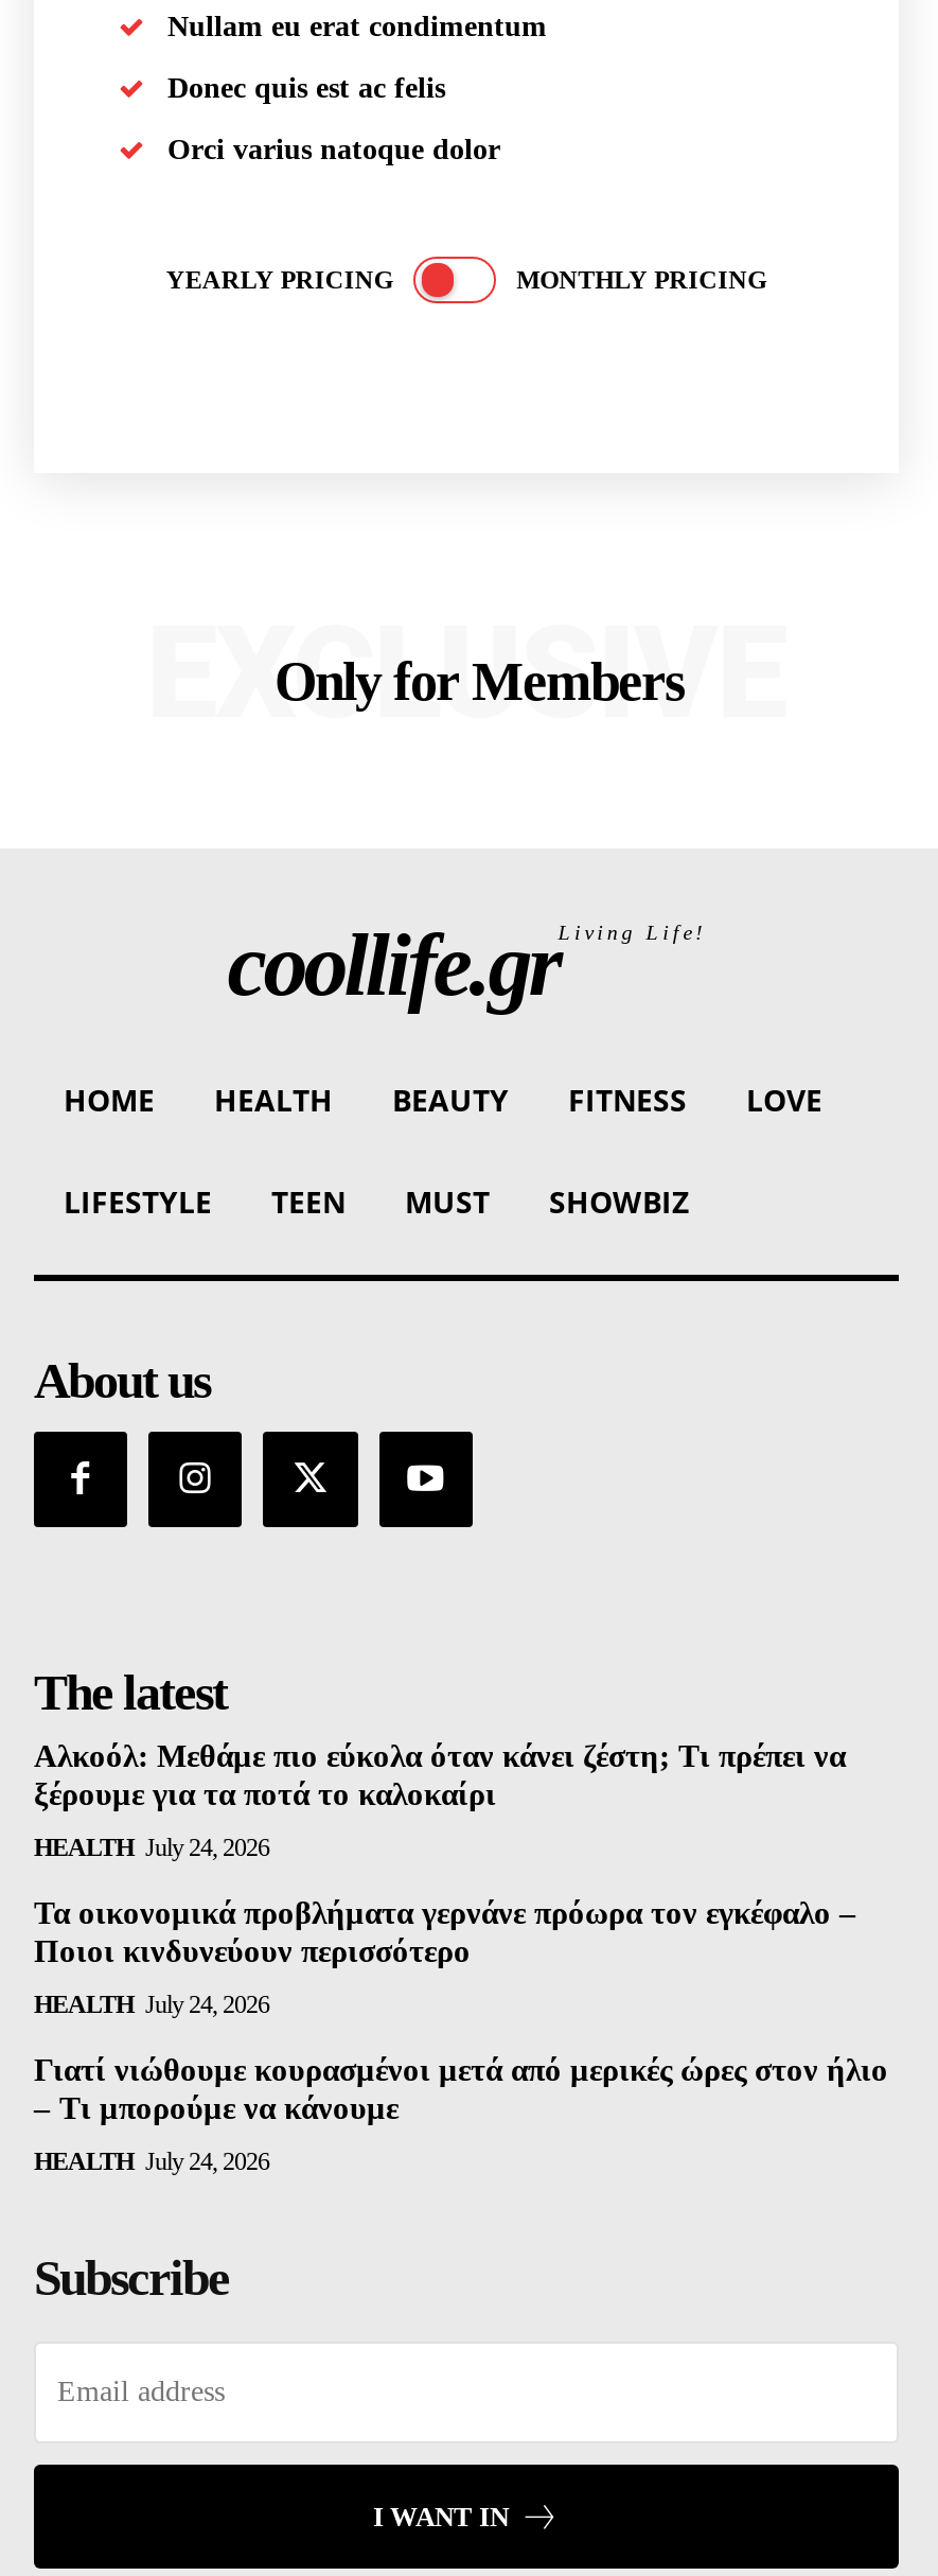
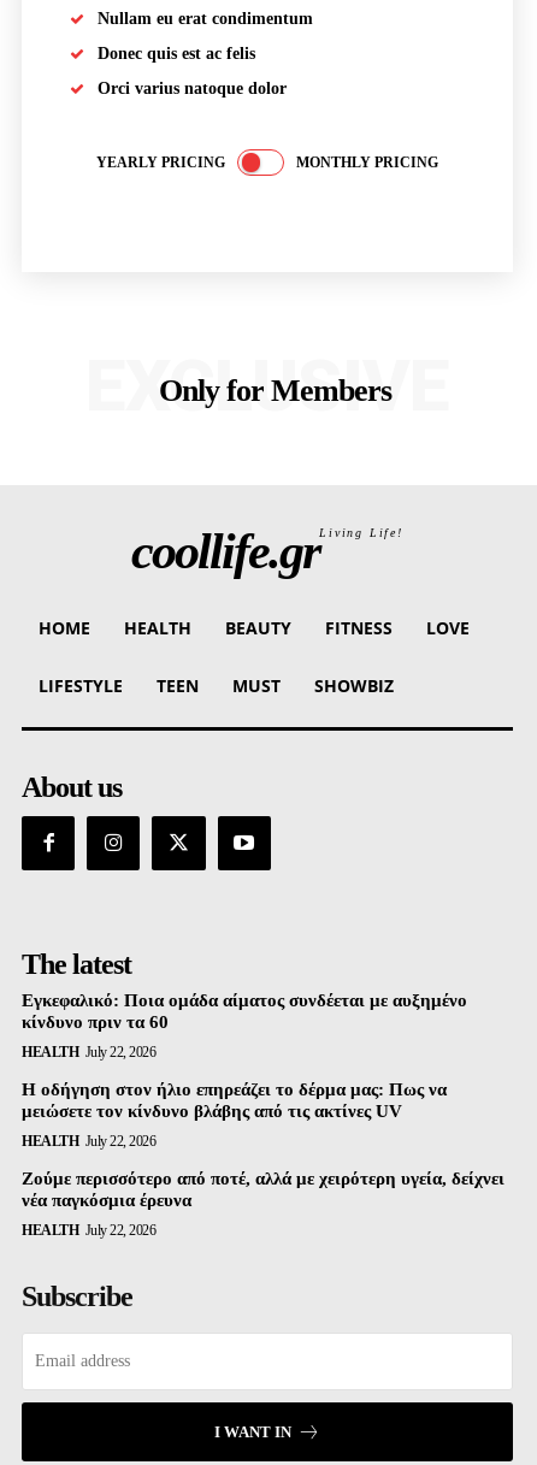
[34,1738,846,1811] Αλκοόλ: Μεθάμε πιο εύκολα όταν κάνει ζέστη; Τι πρέπει να | ξέρουμε για τα ποτά το καλοκαίρι -> [22,990,467,1031] Εγκεφαλικό: Ποια ομάδα αίματος συνδέεται με αυξημένο | κίνδυνο πριν τα 60
[34,1832,269,1861] HEALTH July 24, 2026 -> [22,1043,155,1060] HEALTH July 22, 2026
[34,1895,856,1967] Τα οικονομικά προβλήματα γερνάνε πρόωρα τον εγκέφαλο – | Ποιοι κινδυνεύουν περισσότερο -> [22,1079,447,1120] Η οδήγηση στον ήλιο επηρεάζει το δέρμα μας: Πως να | μειώσετε τον κίνδυνο βλάβης από τις ακτίνες UV
[34,1989,269,2018] HEALTH July 24, 2026 -> [22,1132,155,1149] HEALTH July 22, 2026
[34,2052,888,2124] Γιατί νιώθουμε κουρασμένοι μετά από μερικές ώρες στον ήλιο | – Τι μπορούμε να κάνουμε -> [22,1168,504,1209] Ζούμε περισσότερο από ποτέ, αλλά με χειρότερη υγεία, δείχνει | νέα παγκόσμια έρευνα
[34,2146,269,2175] HEALTH July 24, 2026 -> [22,1221,155,1238] HEALTH July 22, 2026

